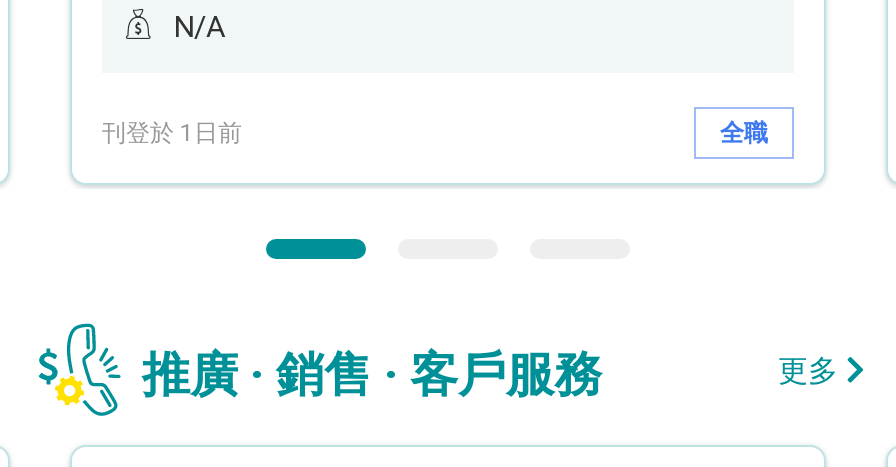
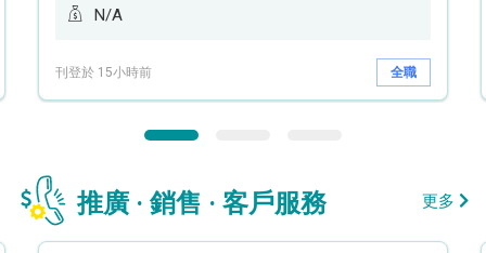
[102,118,242,146] 刊登於 1日前 -> [55,64,152,79] 刊登於 15小時前

